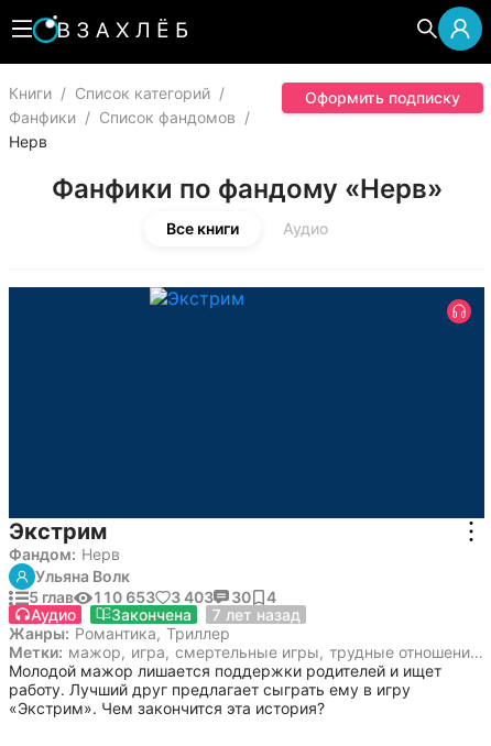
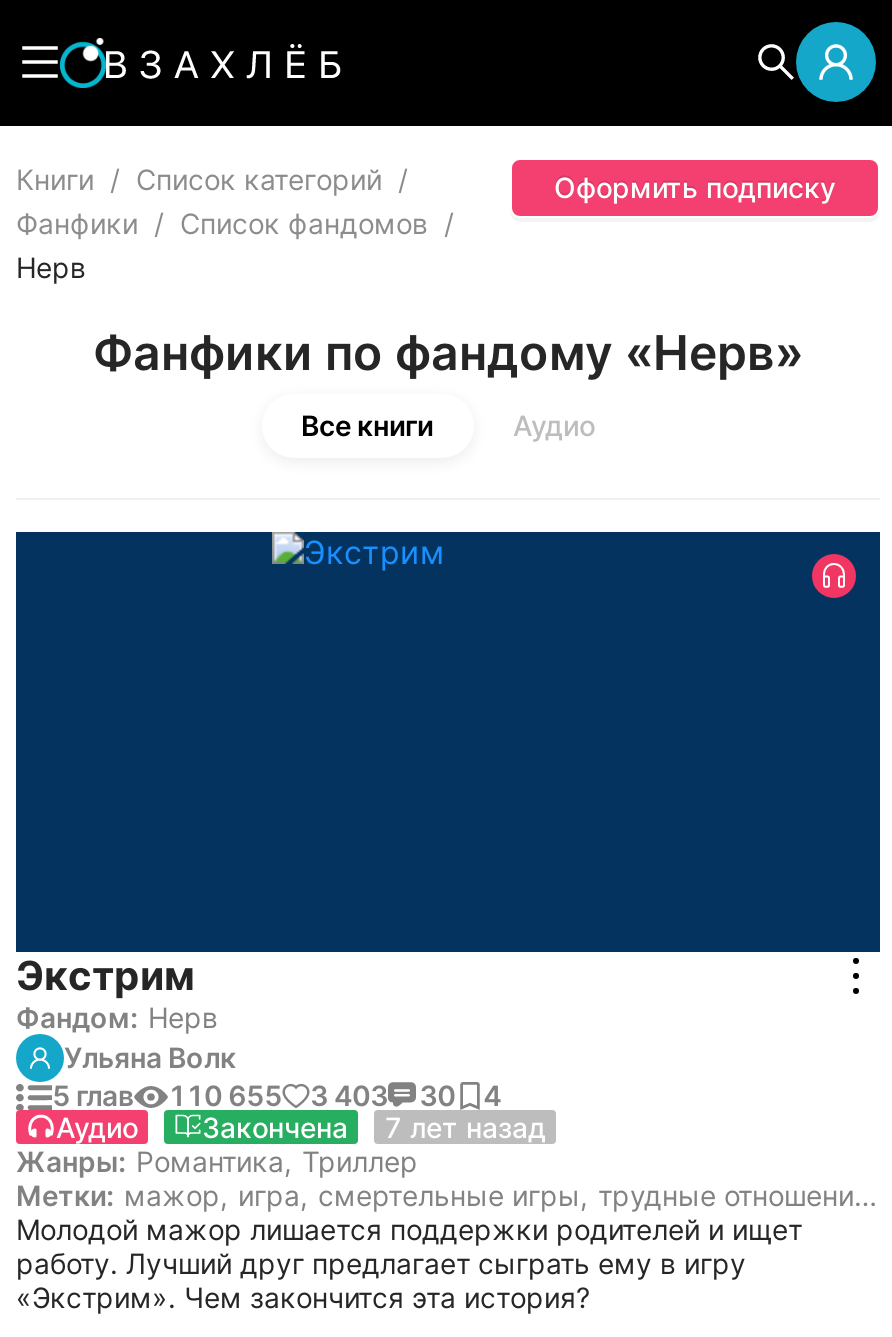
[29,588,276,606] 5 глав 110 653 3 403 30 4 -> [52,1078,501,1112] 5 глав 110 655 3 403 30 4

